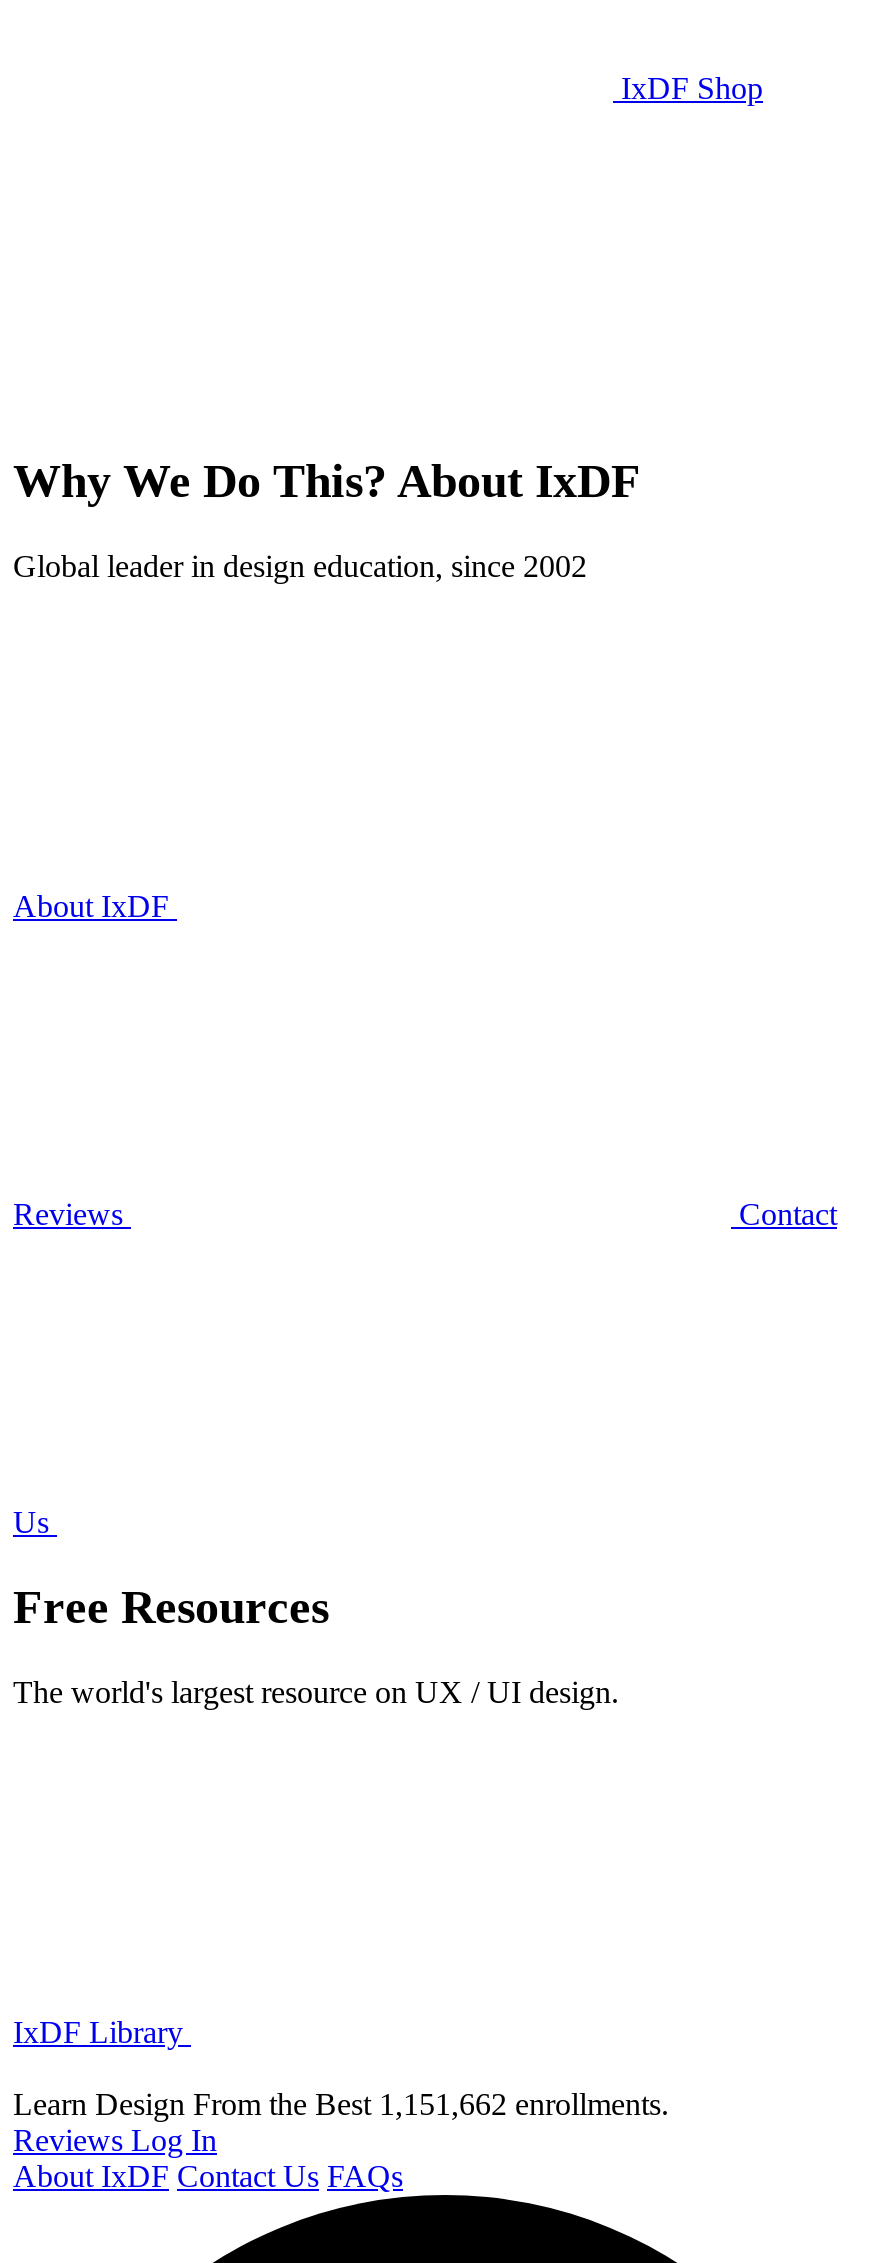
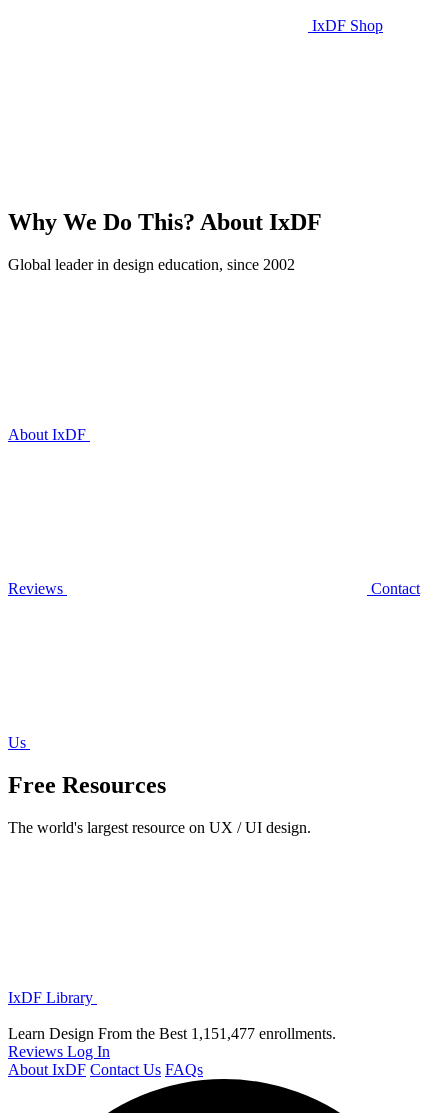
[13,2086,669,2120] Learn Design From the Best 1,151,662 enrollments. -> [8,1025,336,1042] Learn Design From the Best 1,151,477 enrollments.

